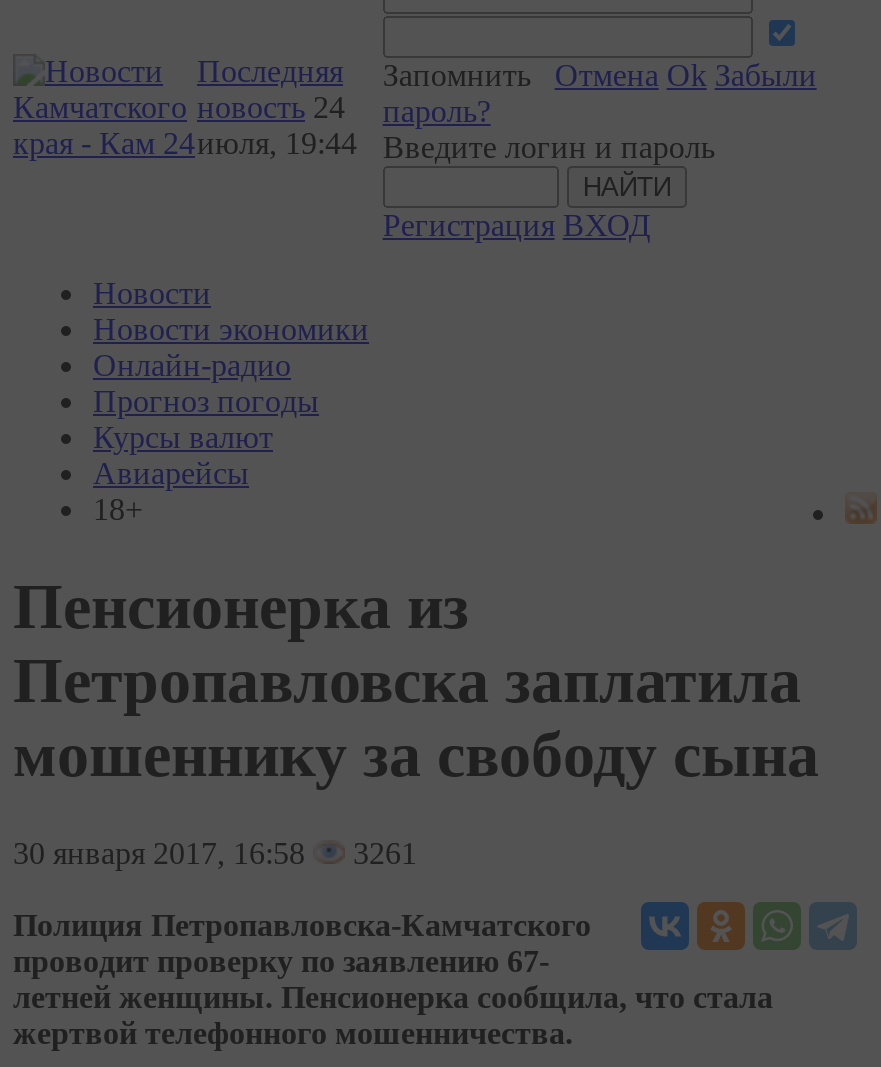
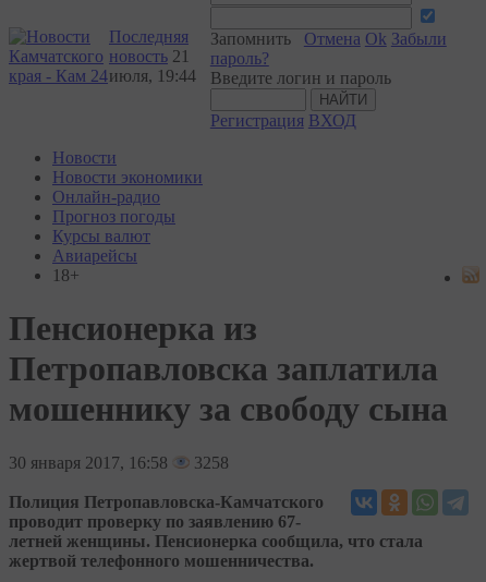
[197,90,491,128] новость 24 пароль? -> [109,47,269,68] новость 21 пароль?
[13,836,417,870] 30 января 2017, 16:58 3261 -> [9,453,229,472] 30 января 2017, 16:58 3258

